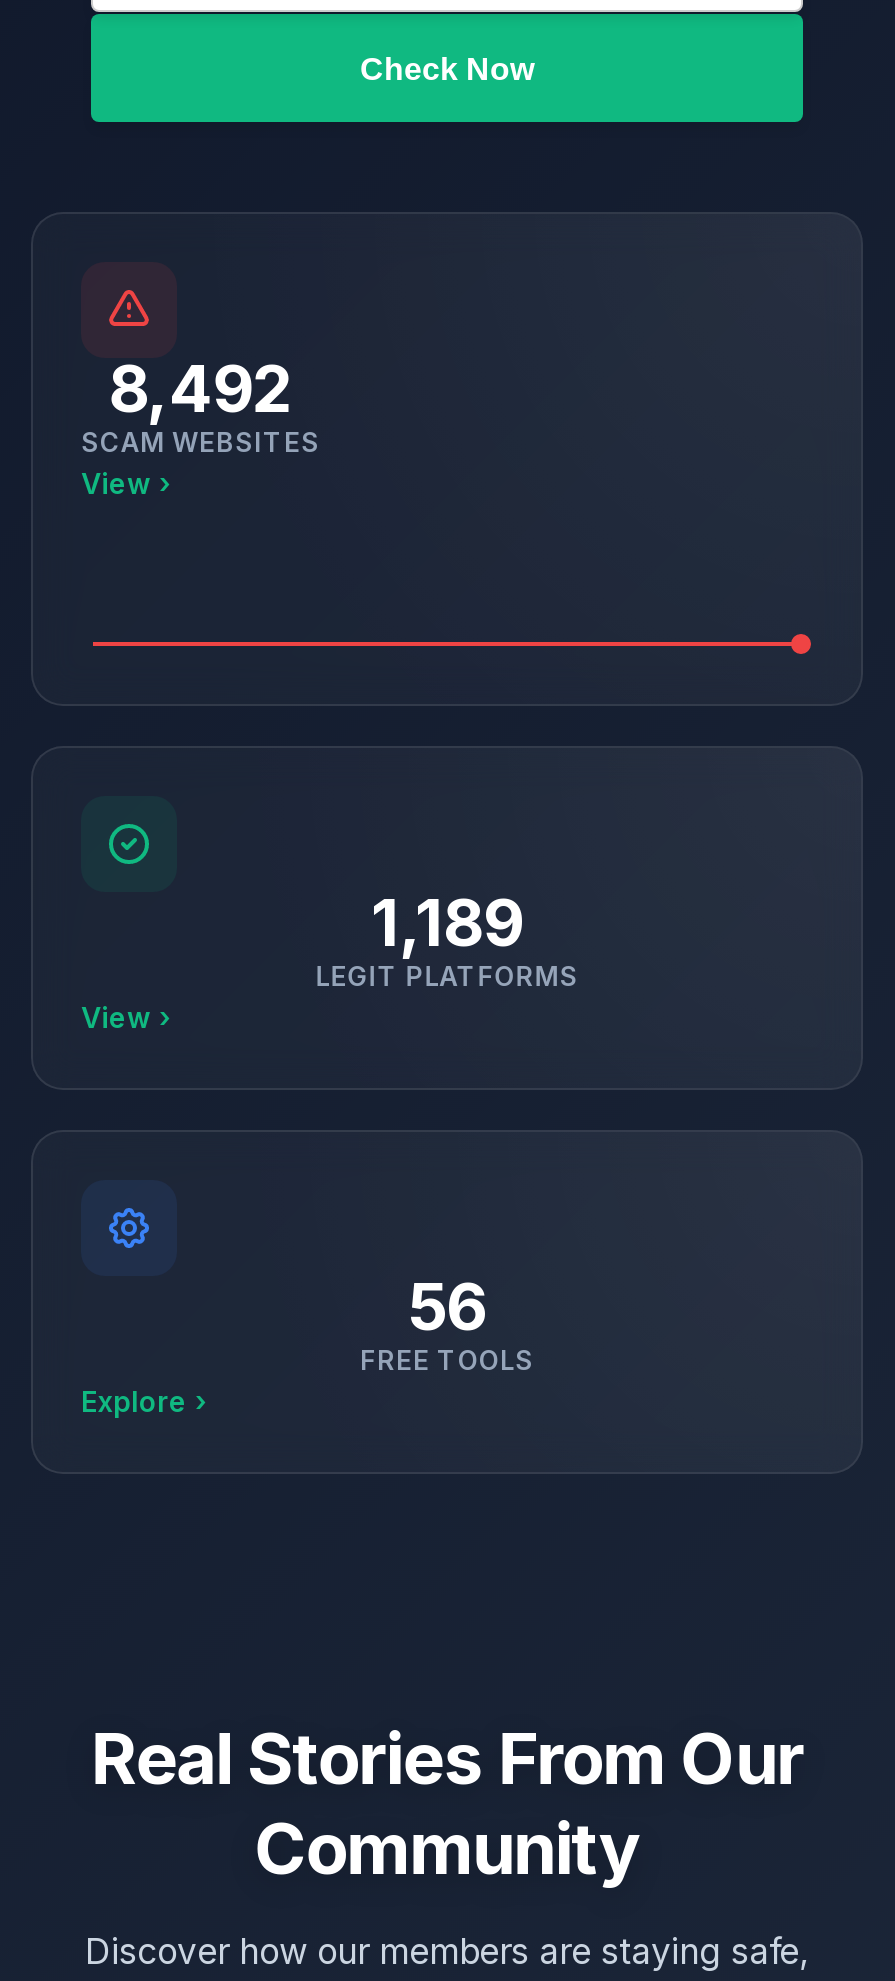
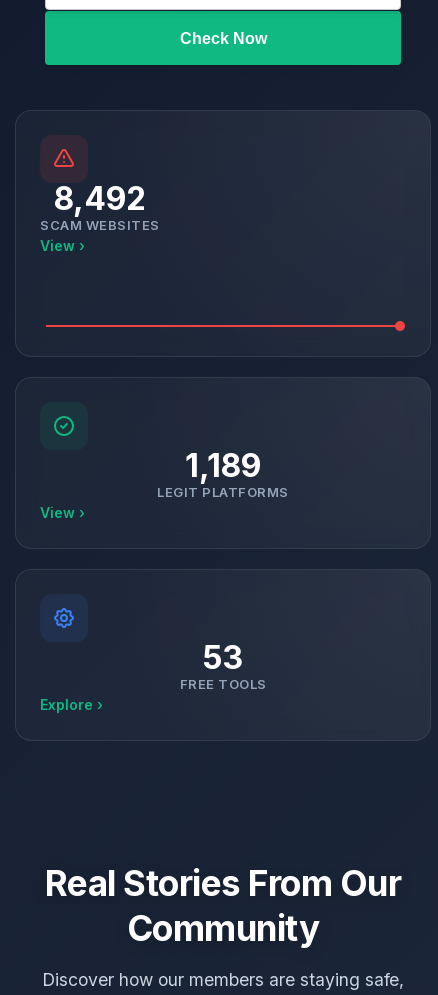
[408,1268,486,1346] 56 -> [203,638,243,677] 53

